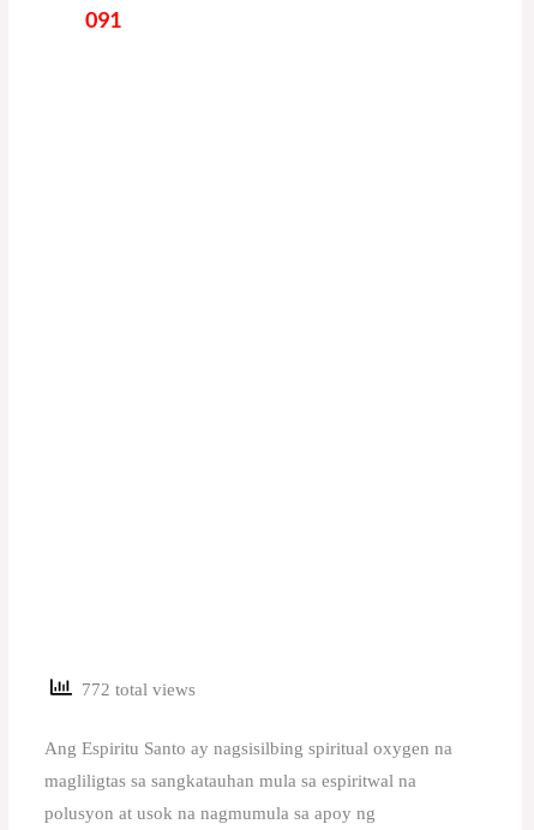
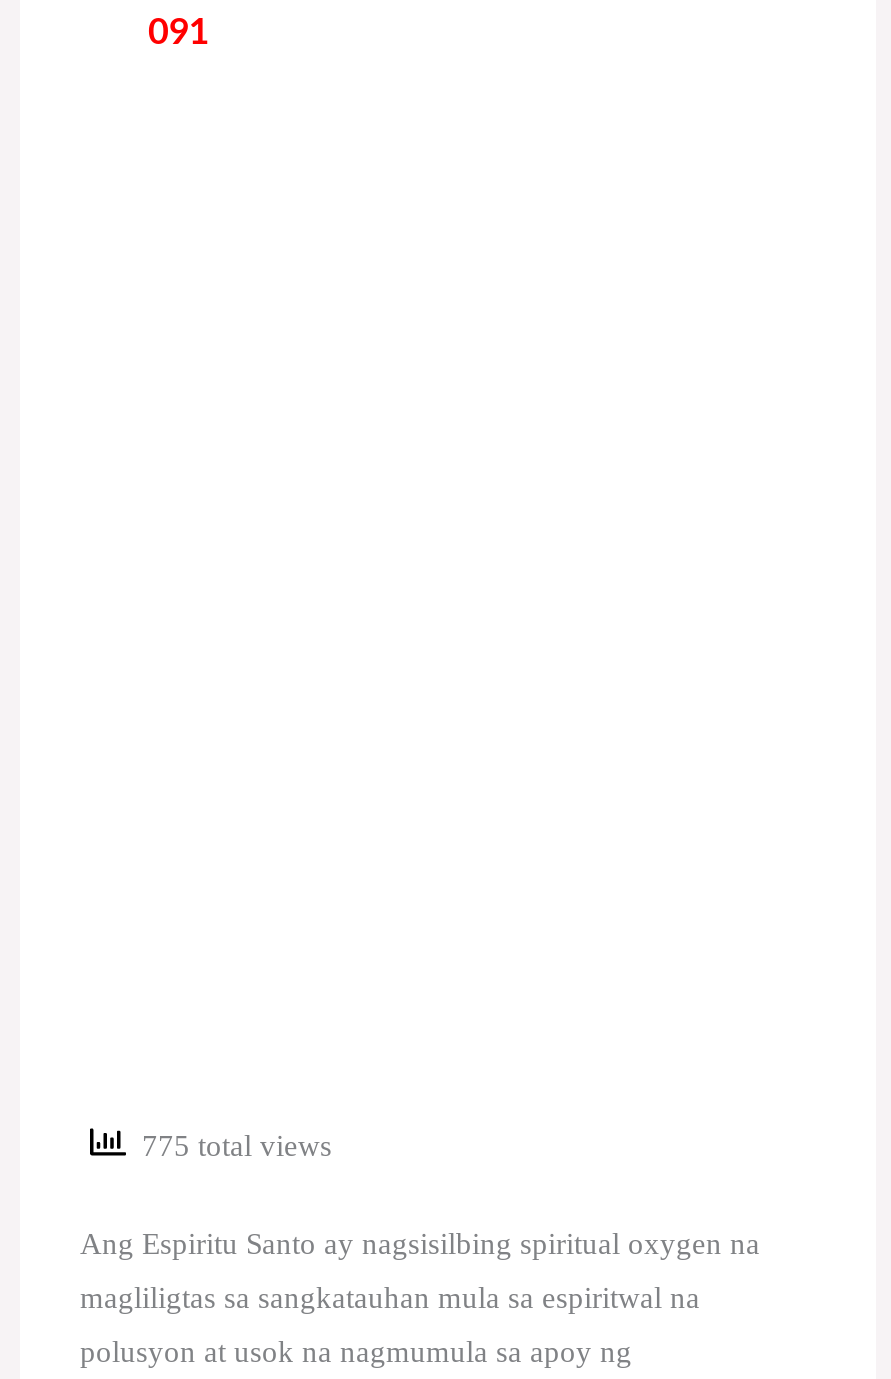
[72,680,196,700] 772 total views -> [126,1131,332,1163] 775 total views

